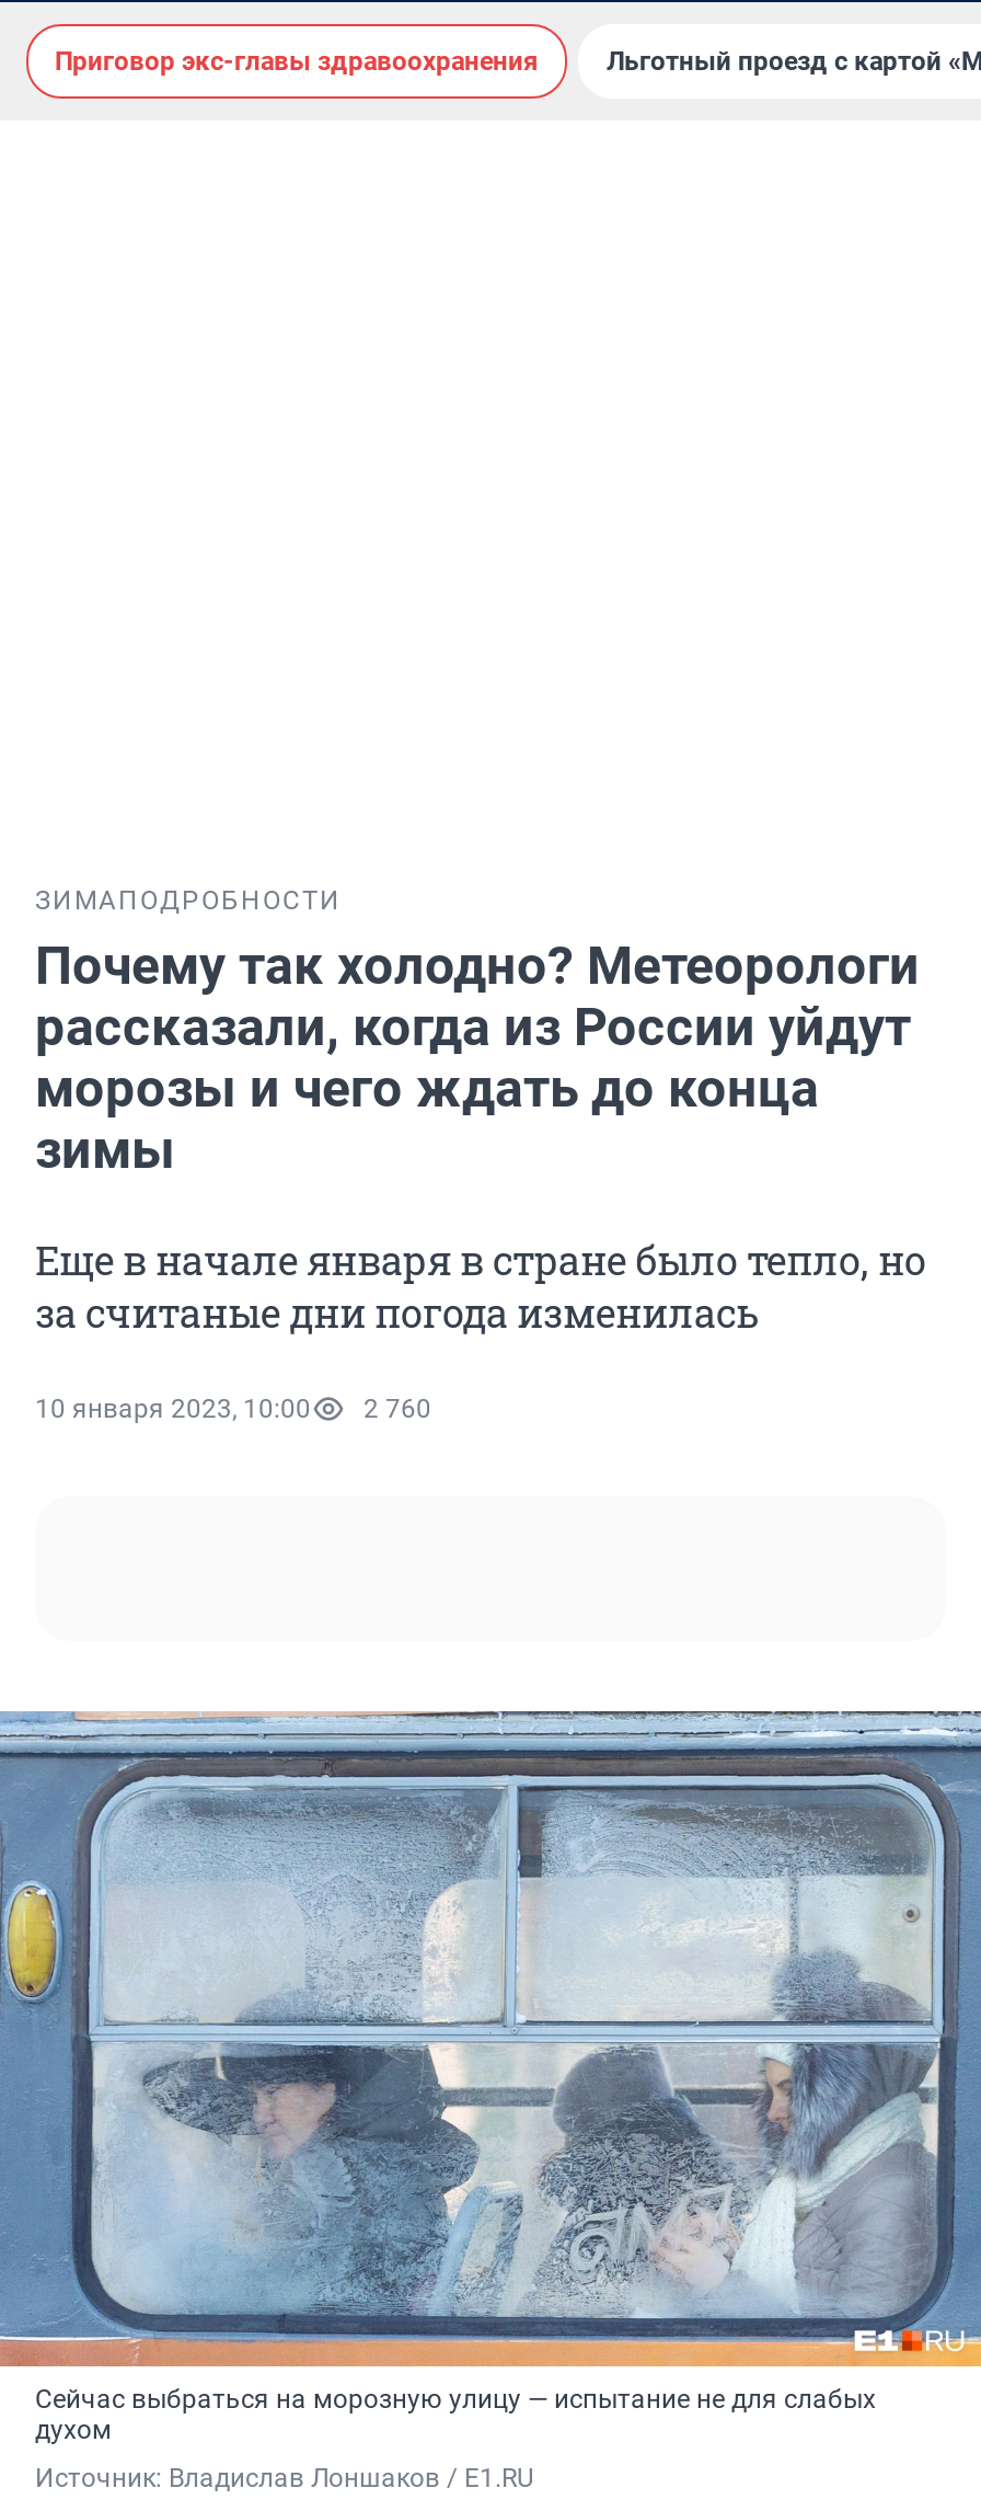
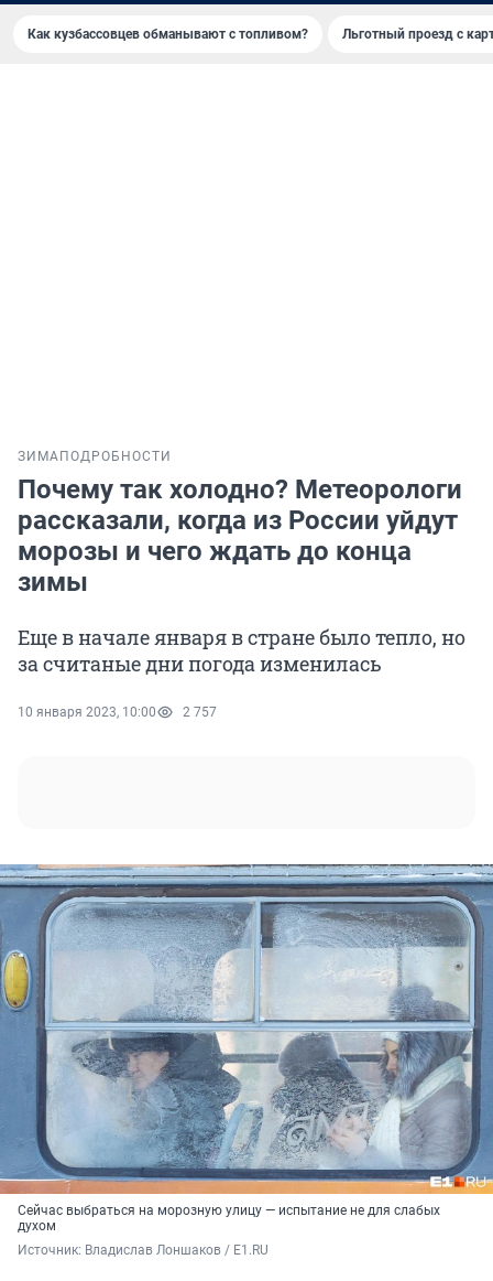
[55,46,539,77] Приговор экс-главы здравоохранения -> [28,26,308,42] Как кузбассовцев обманывают с топливом?
[35,1394,431,1424] 10 января 2023, 10:00 2 760 -> [18,705,217,720] 10 января 2023, 10:00 2 757

